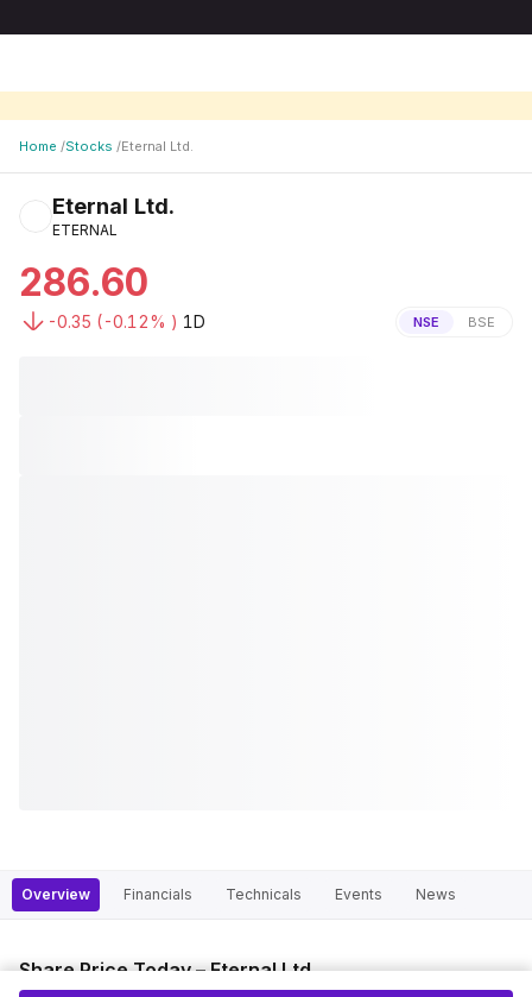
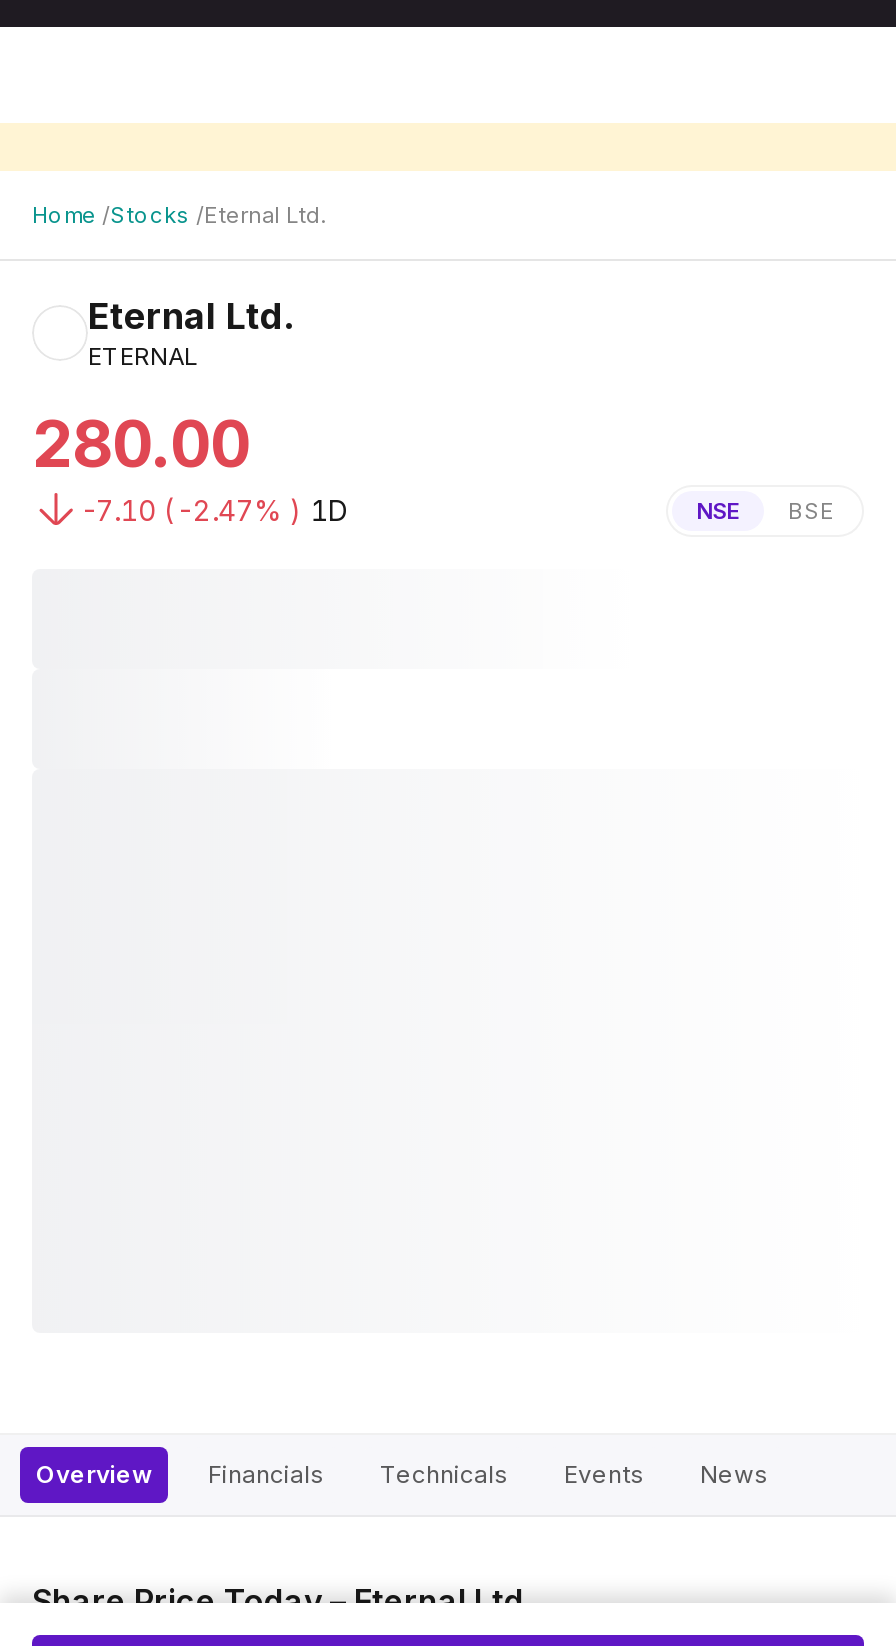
[19,259,148,305] 286.60 -> [32,405,250,483] 280.00
[47,311,205,332] -0.35 (-0.12% ) 1D -> [80,493,348,527] -7.10 (-2.47% ) 1D

